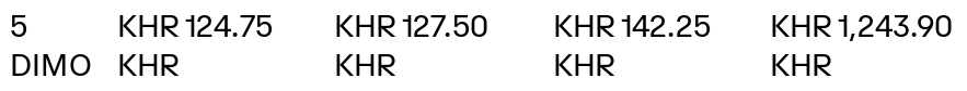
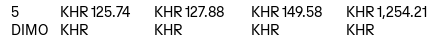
[117,7,273,46] KHR 124.75 -> [60,3,130,21] KHR 125.74
[334,7,490,46] KHR 127.50 -> [154,3,224,21] KHR 127.88
[553,7,711,46] KHR 142.25 -> [251,3,322,21] KHR 149.58
[770,7,954,46] KHR 1,243.90 -> [346,3,427,21] KHR 1,254.21

